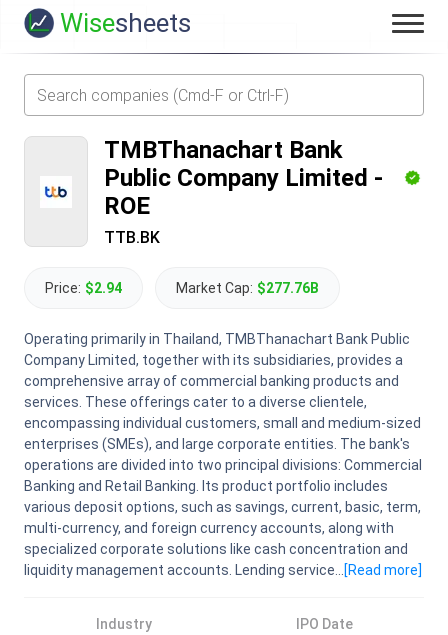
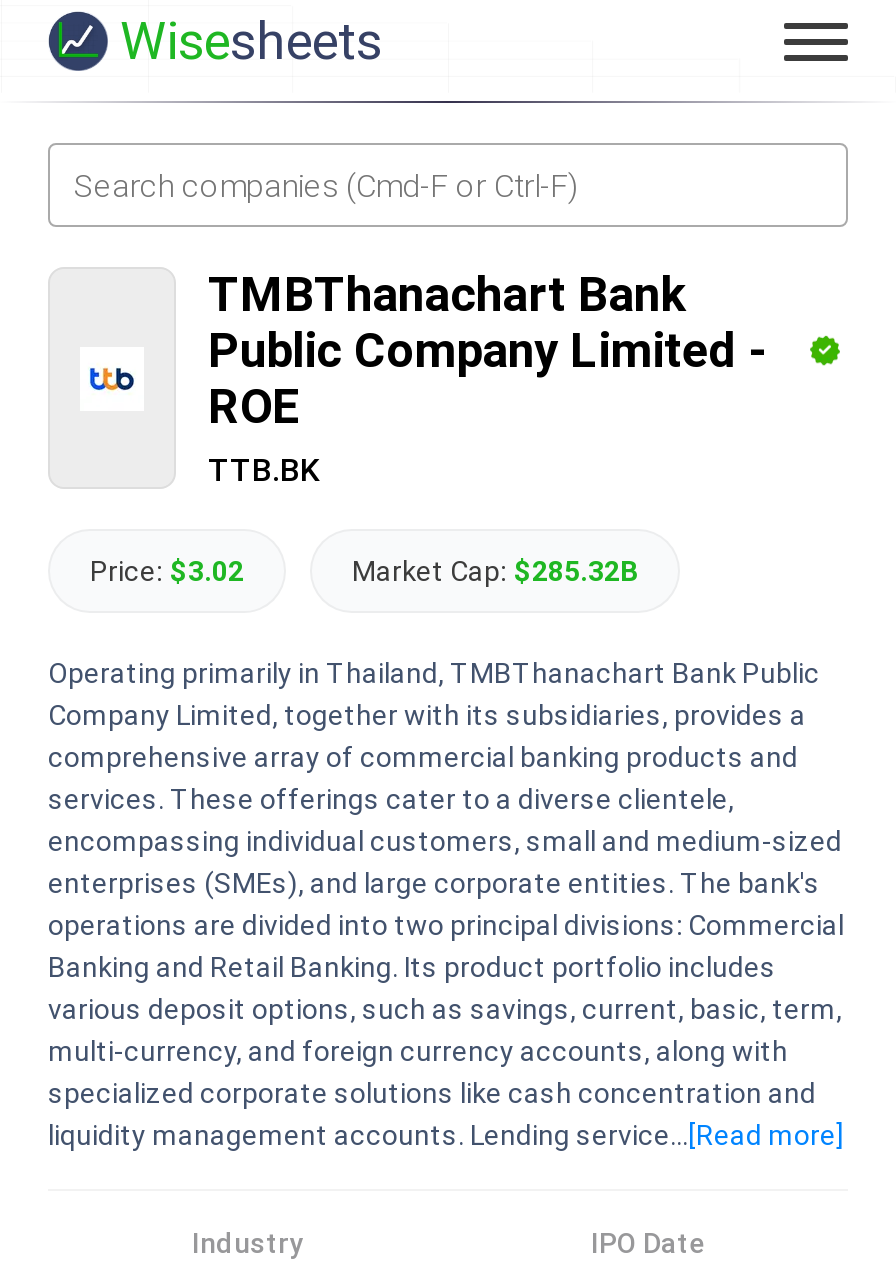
[45,280,122,296] Price: $2.94 -> [90,555,244,587] Price: $3.02
[176,280,319,296] Market Cap: $277.76B -> [352,555,638,587] Market Cap: $285.32B

